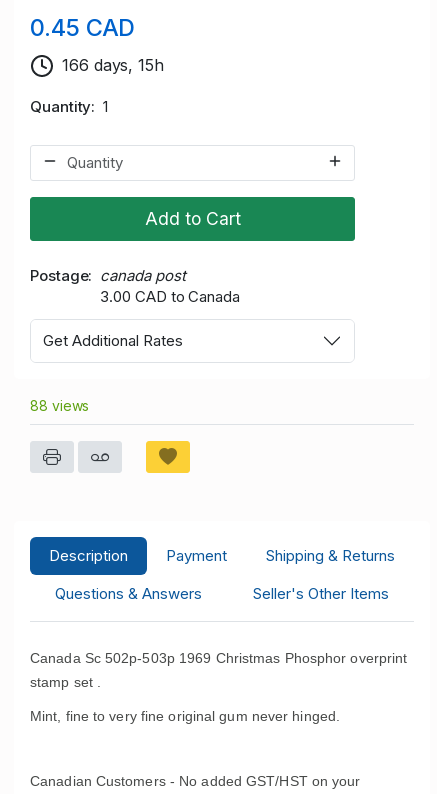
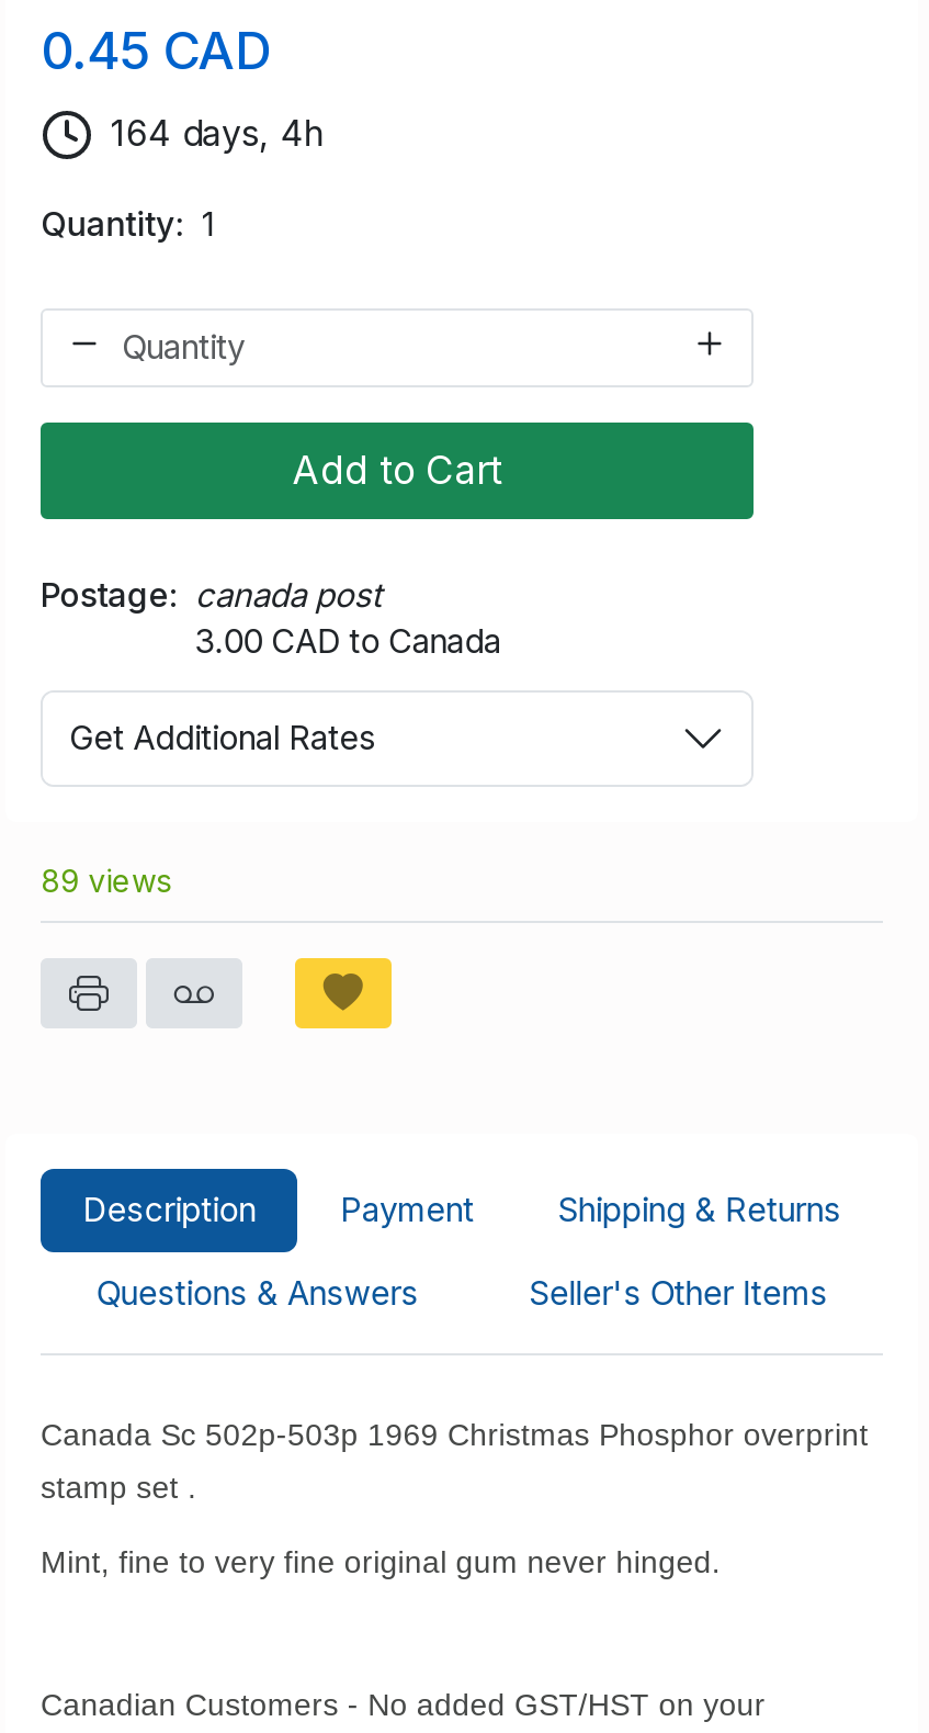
[62,55,164,75] 166 days, 15h -> [111,112,326,156] 164 days, 4h
[30,397,89,414] 88 views -> [41,861,171,898] 89 views

